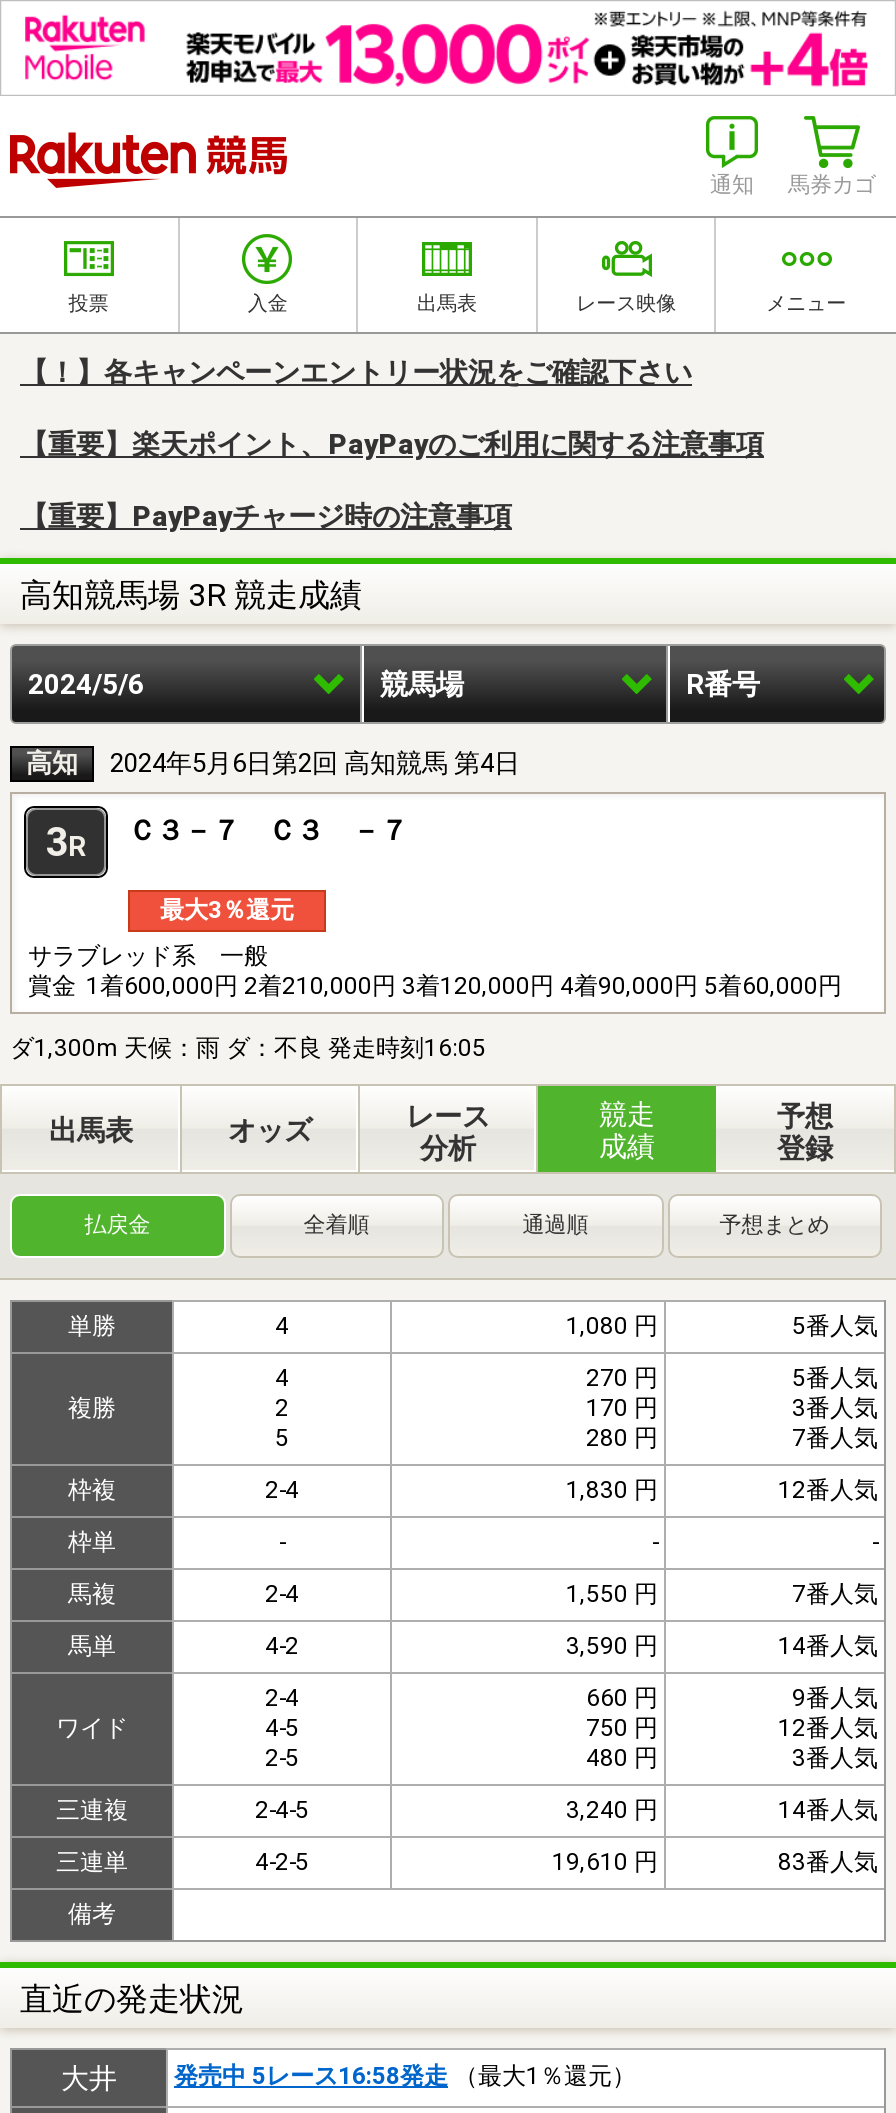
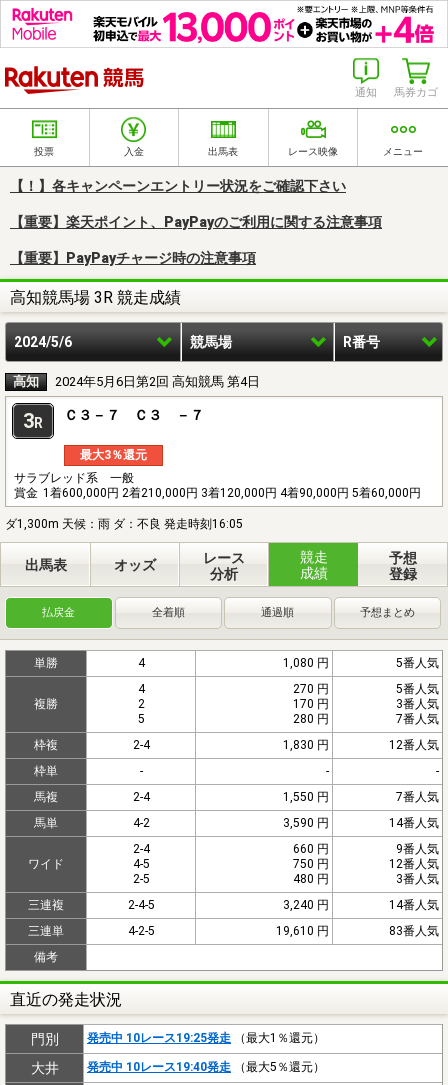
none -> [30,1031,325,1047] 門別 | 発売中 10レース19:25発走（最大1％還元）
[174,2062,636,2090] 発売中 5レース16:58発走（最大1％還元） -> [87,1060,325,1074] 発売中 10レース19:40発走（最大5％還元）

